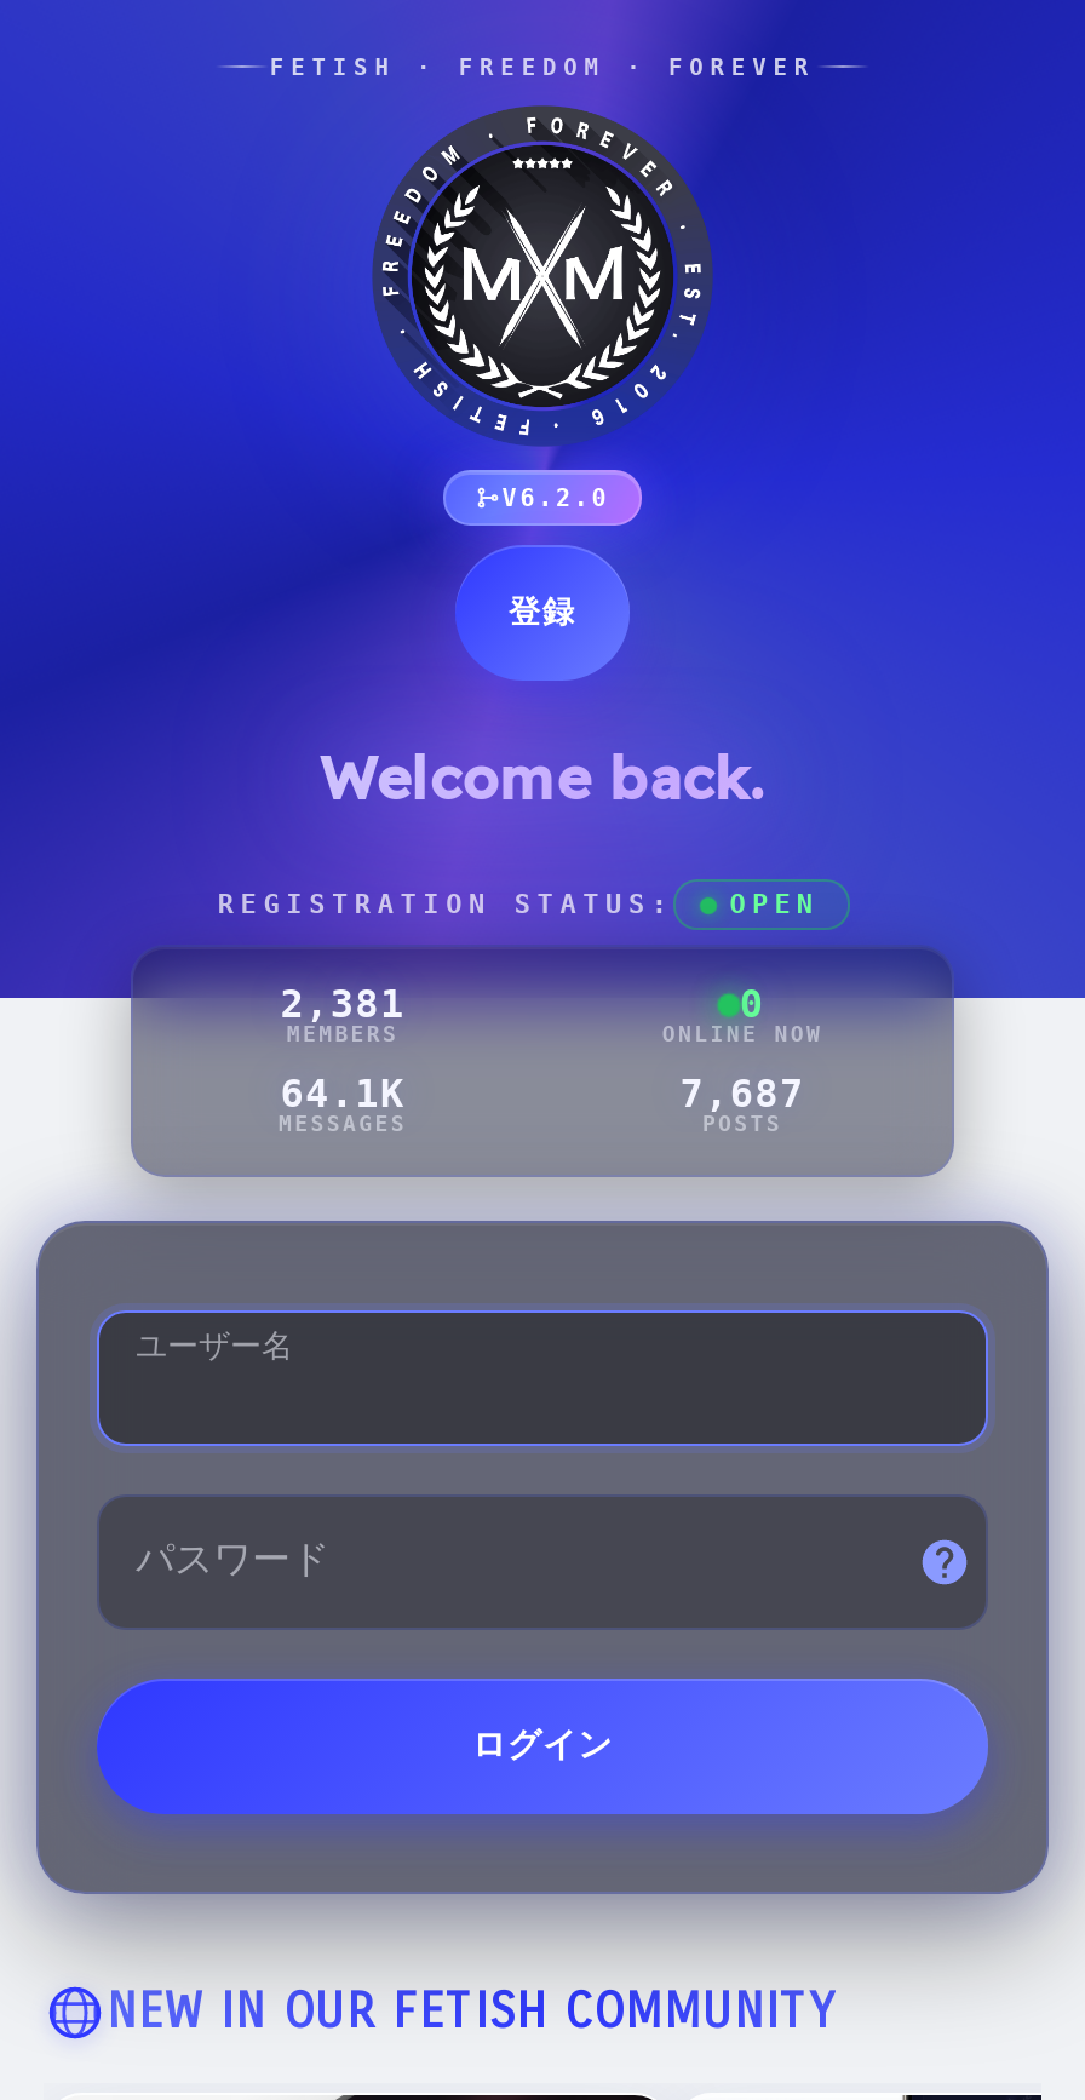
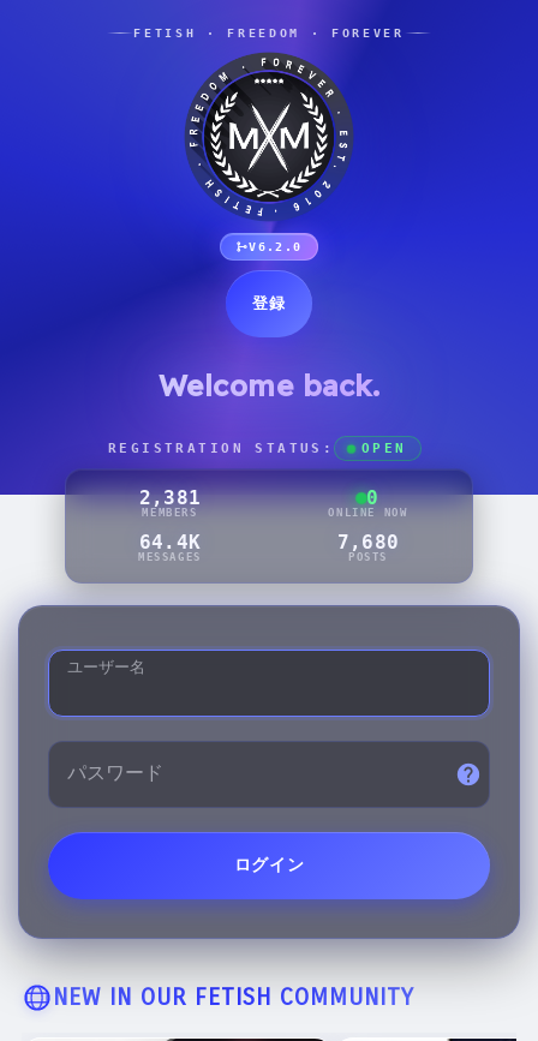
[280,1071,405,1117] 64.1K -> [139,531,201,554] 64.4K
[680,1071,805,1117] 7,687 -> [337,531,399,554] 7,680

